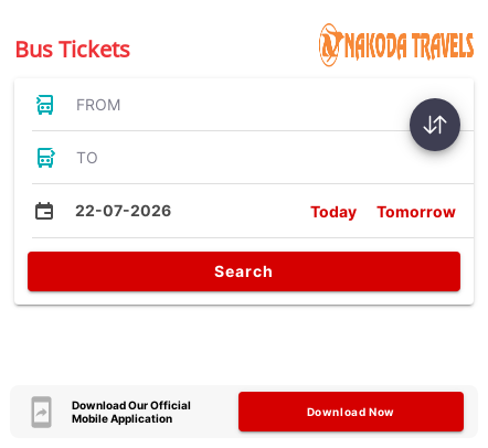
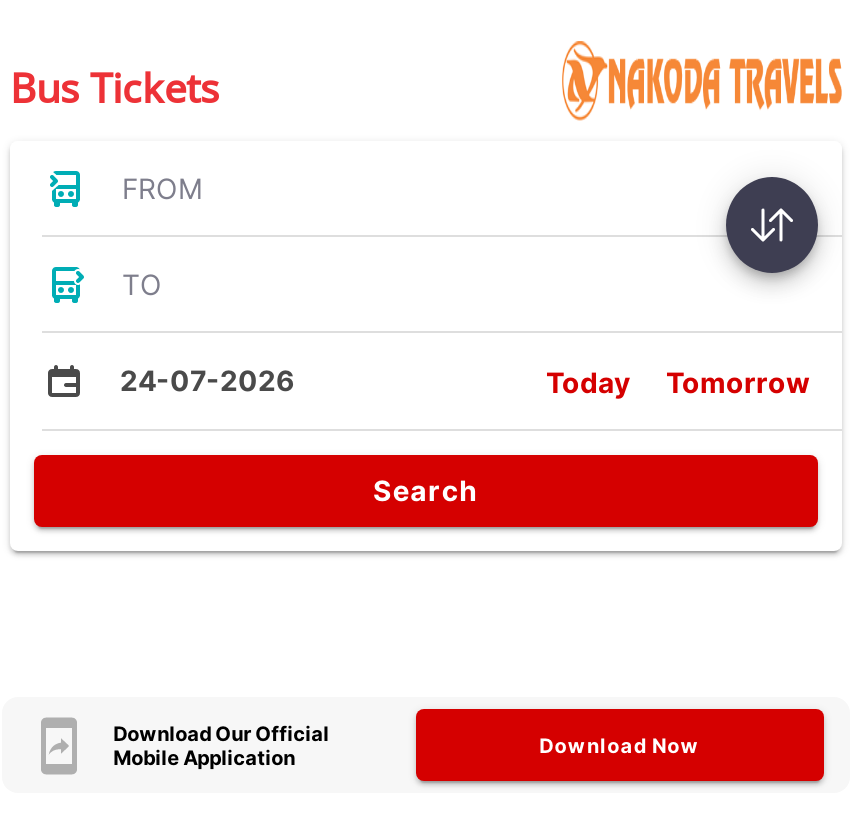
[75,201,171,220] 22-07-2026 -> [120,363,294,397] 24-07-2026

